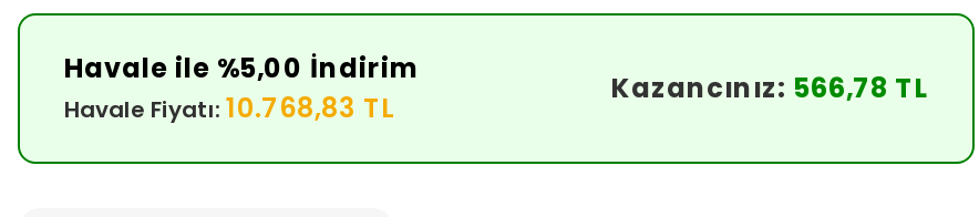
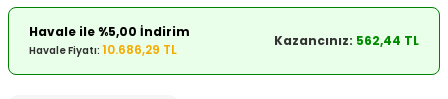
[611,68,928,106] Kazancınız: 566,78 TL -> [274,32,419,49] Kazancınız: 562,44 TL
[64,88,394,126] Havale Fiyatı: 10.768,83 TL -> [29,41,177,58] Havale Fiyatı: 10.686,29 TL

